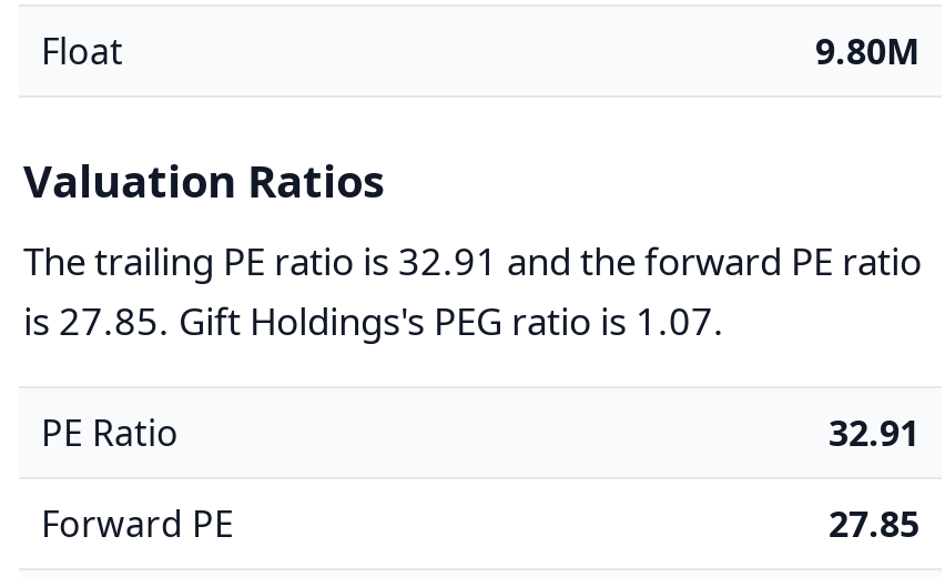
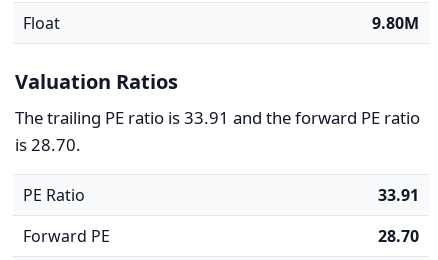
[23,235,922,346] The trailing PE ratio is 32.91 and the forward PE ratio | is 27.85. Gift Holdings's PEG ratio is 1.07. -> [15,106,420,156] The trailing PE ratio is 33.91 and the forward PE ratio | is 28.70.
[829,408,919,457] 32.91 -> [378,184,419,206] 33.91
[829,499,919,548] 27.85 -> [378,225,419,247] 28.70

